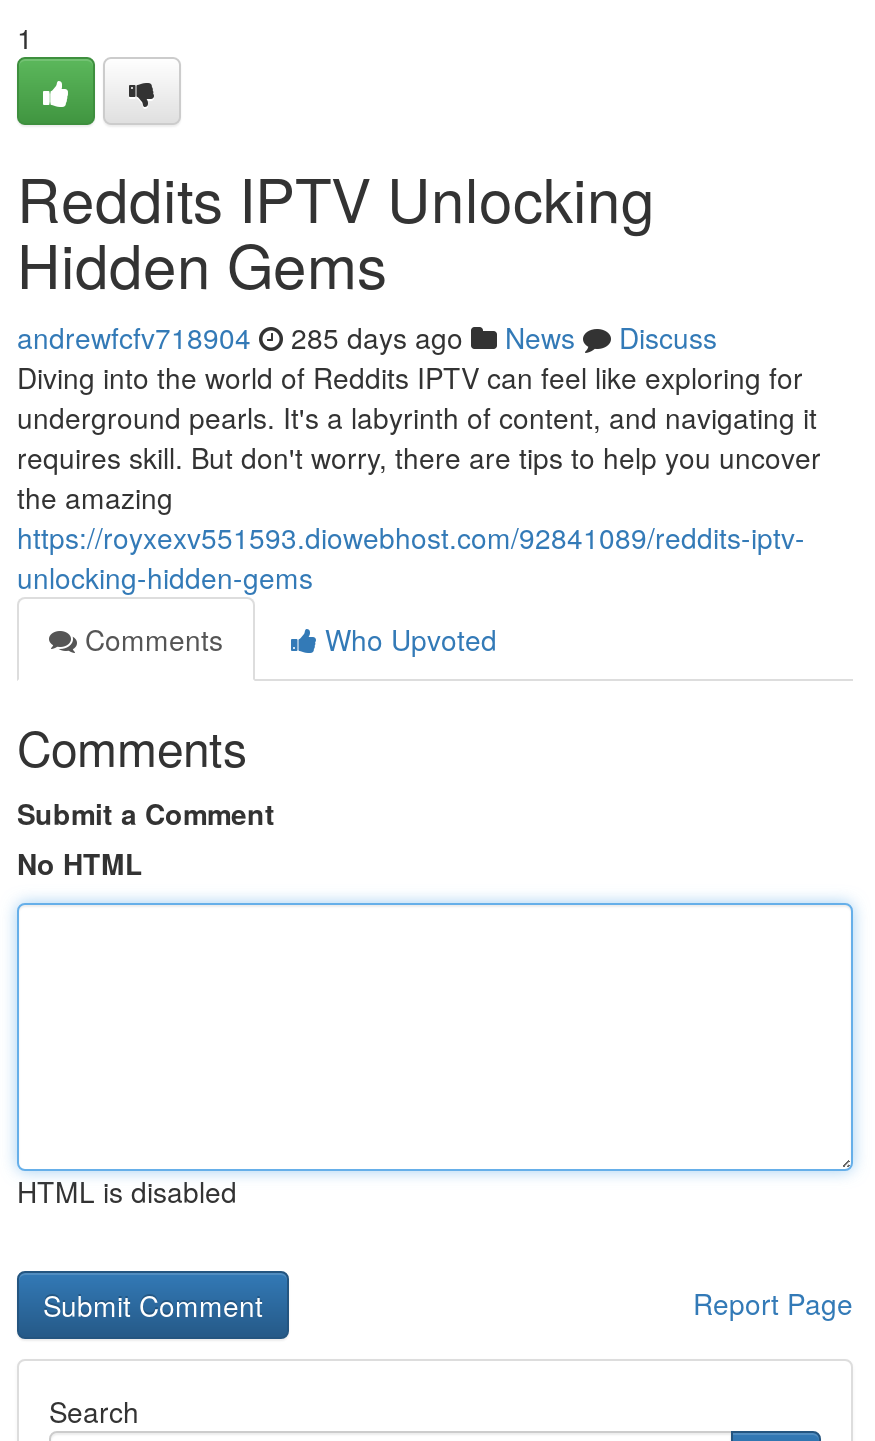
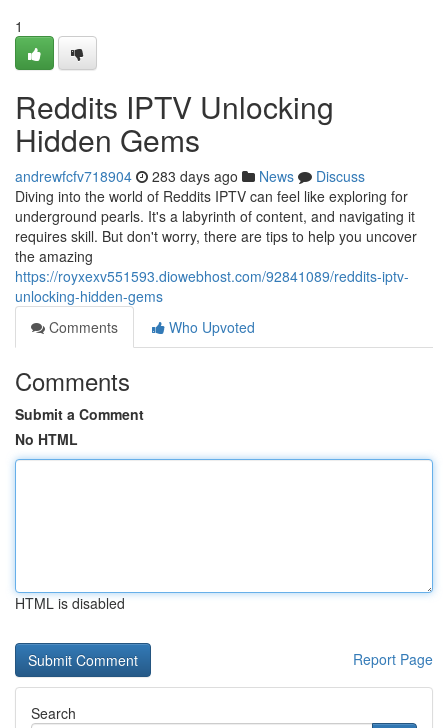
[17,317,717,357] andrewfcfv718904 285 days ago News Discuss -> [15,166,365,186] andrewfcfv718904 283 days ago News Discuss

